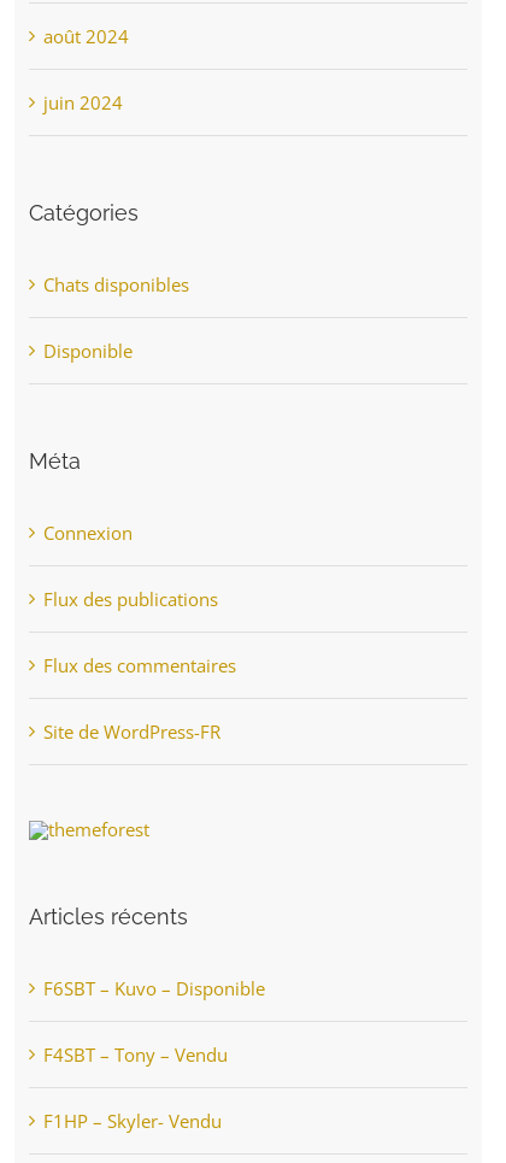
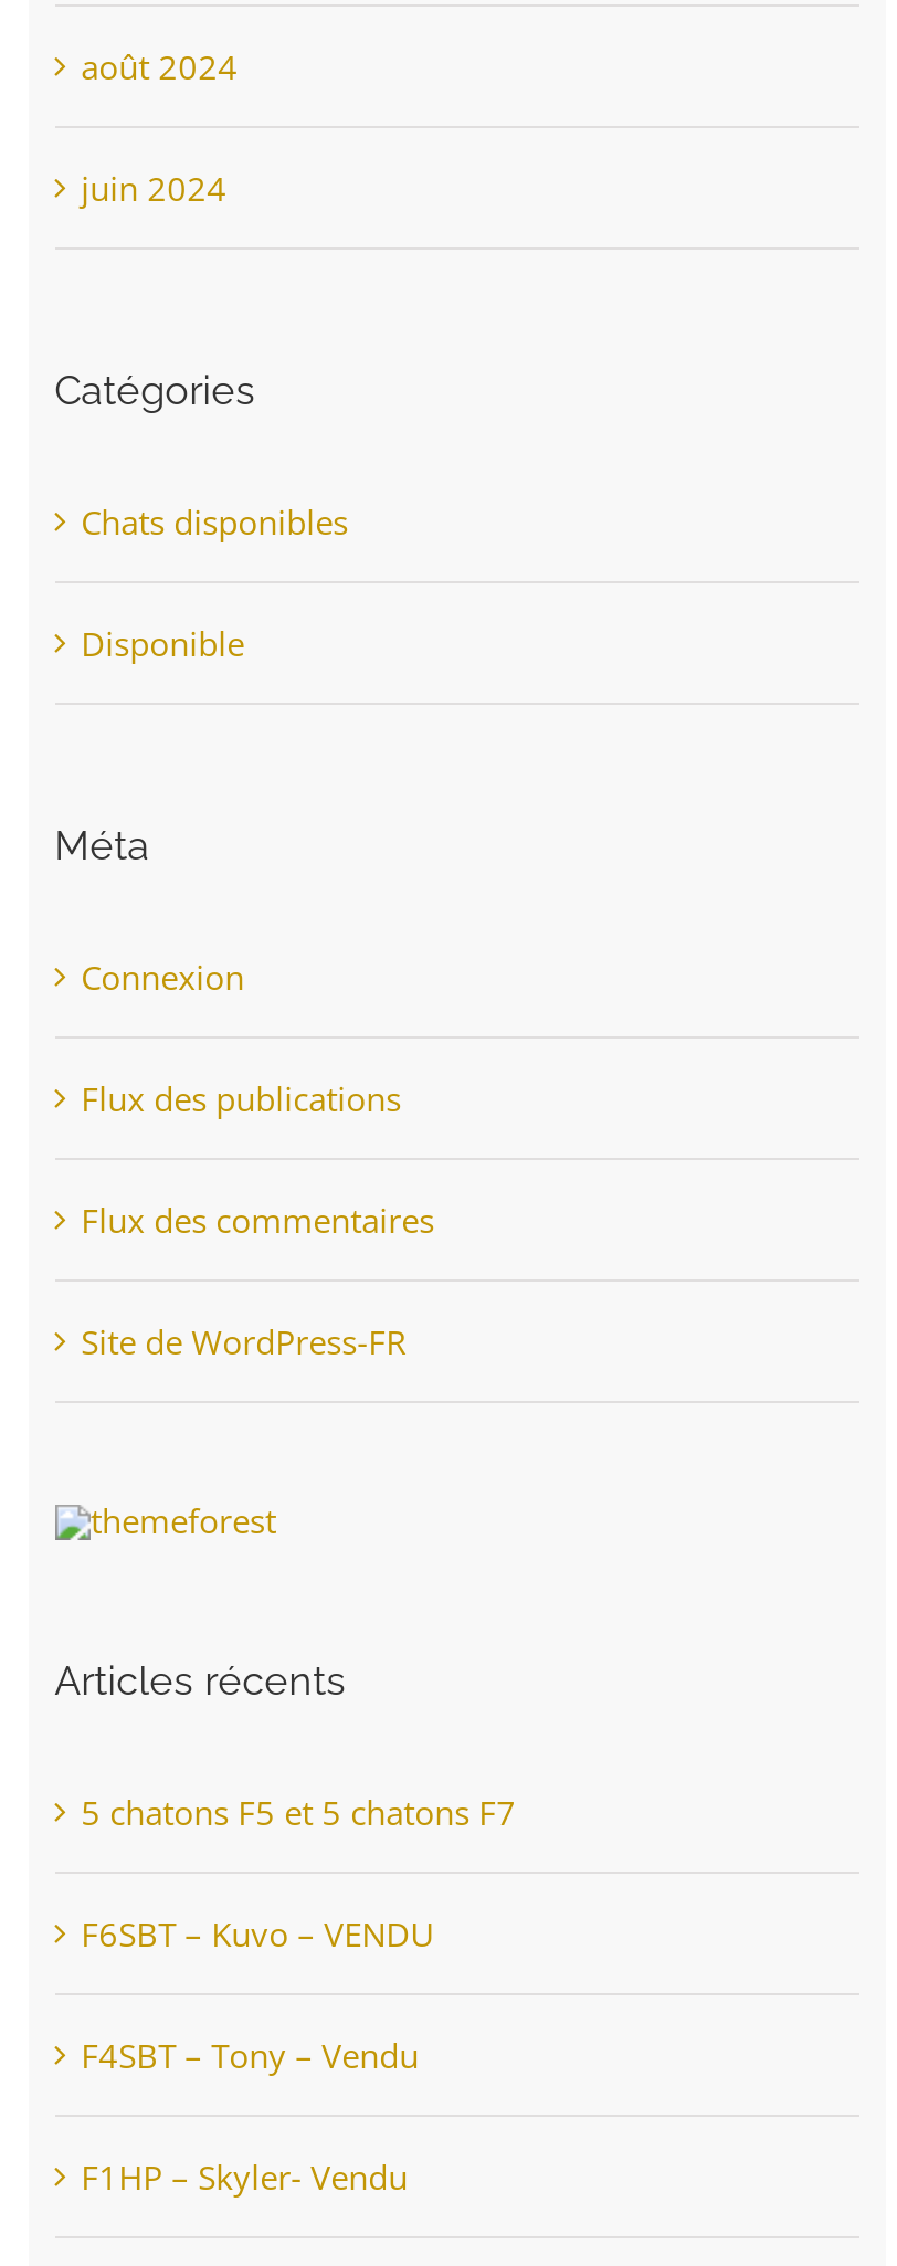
[43,976,265,1000] F6SBT – Kuvo – Disponible -> [81,1790,516,1956] 5 chatons F5 et 5 chatons F7 | F6SBT – Kuvo – VENDU

